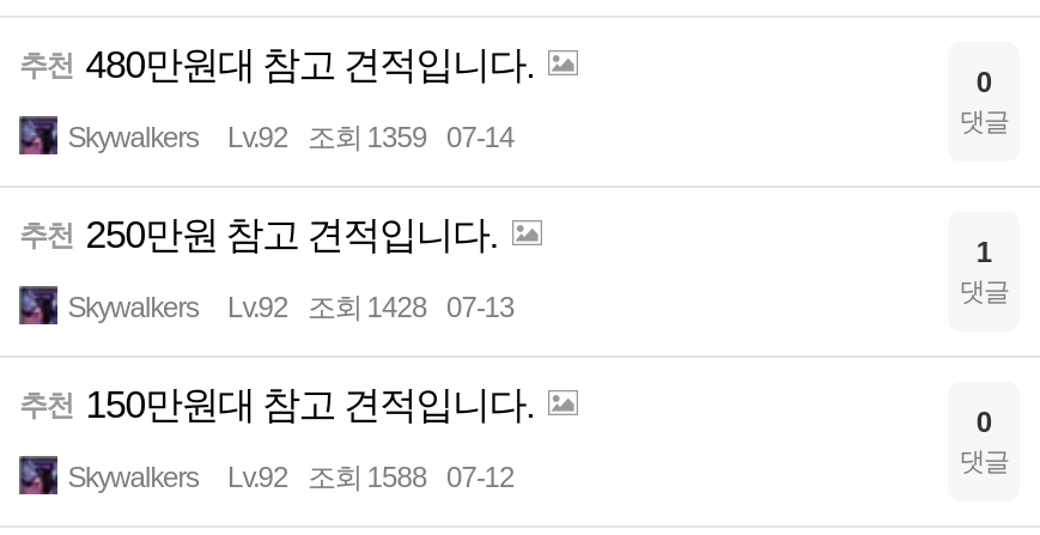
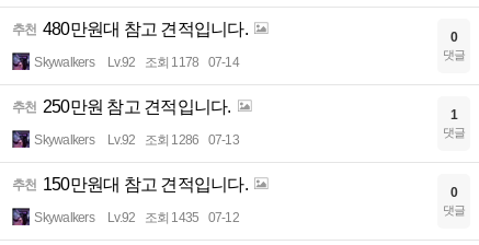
[67,120,514,153] Skywalkers Lv.92 조회 1359 07-14 -> [34,54,239,69] Skywalkers Lv.92 조회 1178 07-14
[67,290,514,323] Skywalkers Lv.92 조회 1428 07-13 -> [34,132,239,147] Skywalkers Lv.92 조회 1286 07-13
[67,460,514,493] Skywalkers Lv.92 조회 1588 07-12 -> [34,209,239,225] Skywalkers Lv.92 조회 1435 07-12

